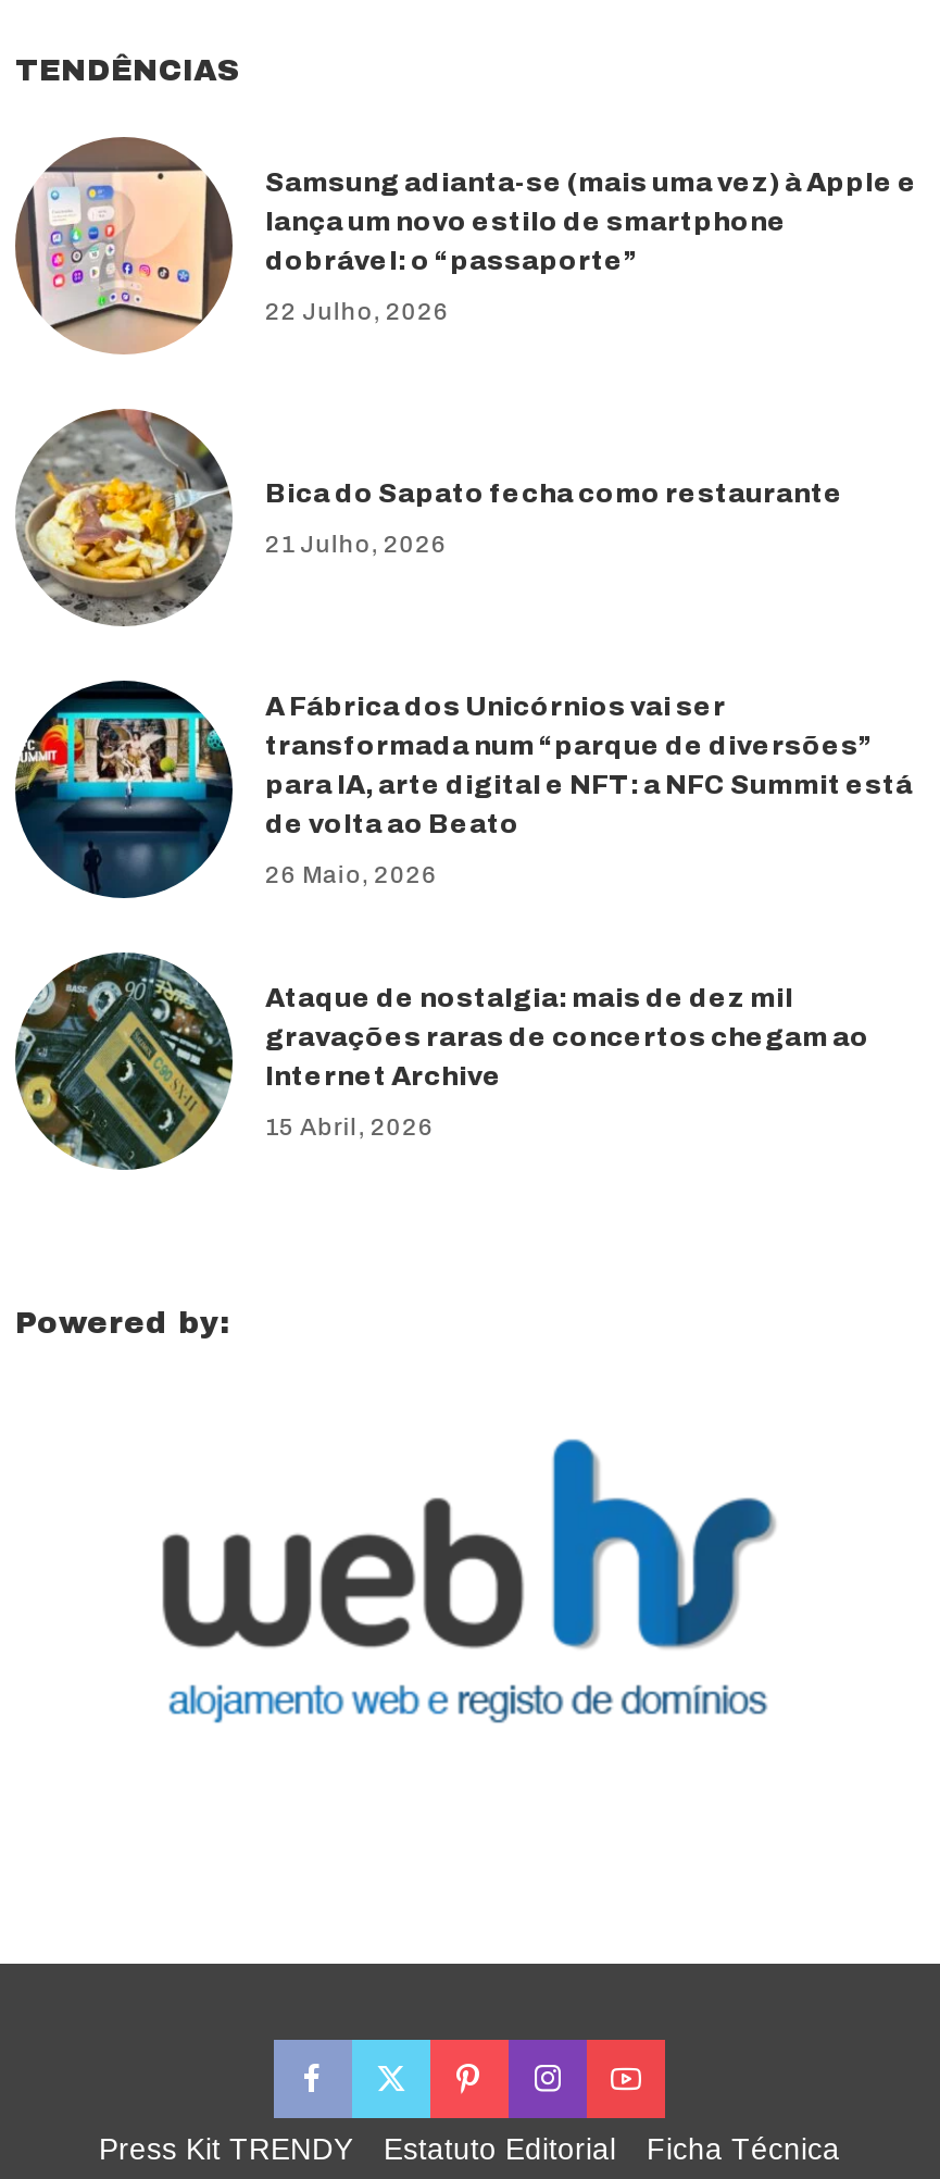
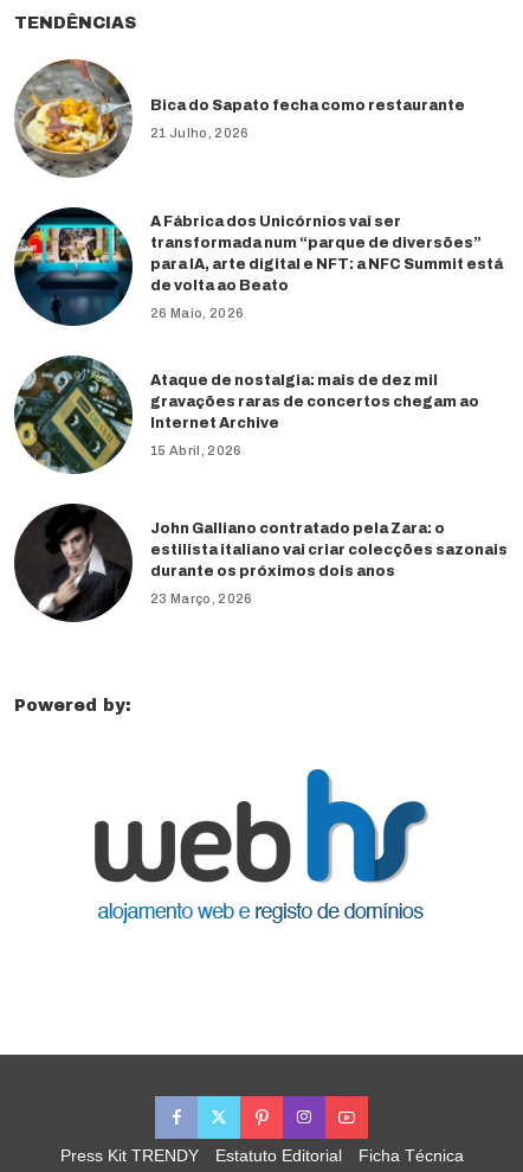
[15,137,917,352] [image] | Samsung adianta-se (mais uma vez) à Apple e | lança um novo estilo de smartphone | dobrável: o “passaporte” | 22 Julho, 2026 -> none
moved [13,404,913,1138] -> [13,57,503,457]: [image] | Bica do Sapato fecha como restaurante | 21 Julho, 2026 | ... | Internet Archive | 15 Abril, 2026
none -> [14,502,508,622] [image] | John Galliano contratado pela Zara: o | estilista italiano vai criar colecções sazonais | durante os próximos dois anos | 23 Março, 2026

